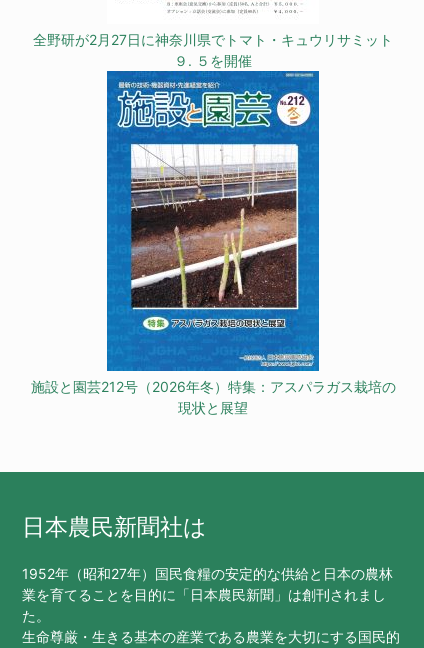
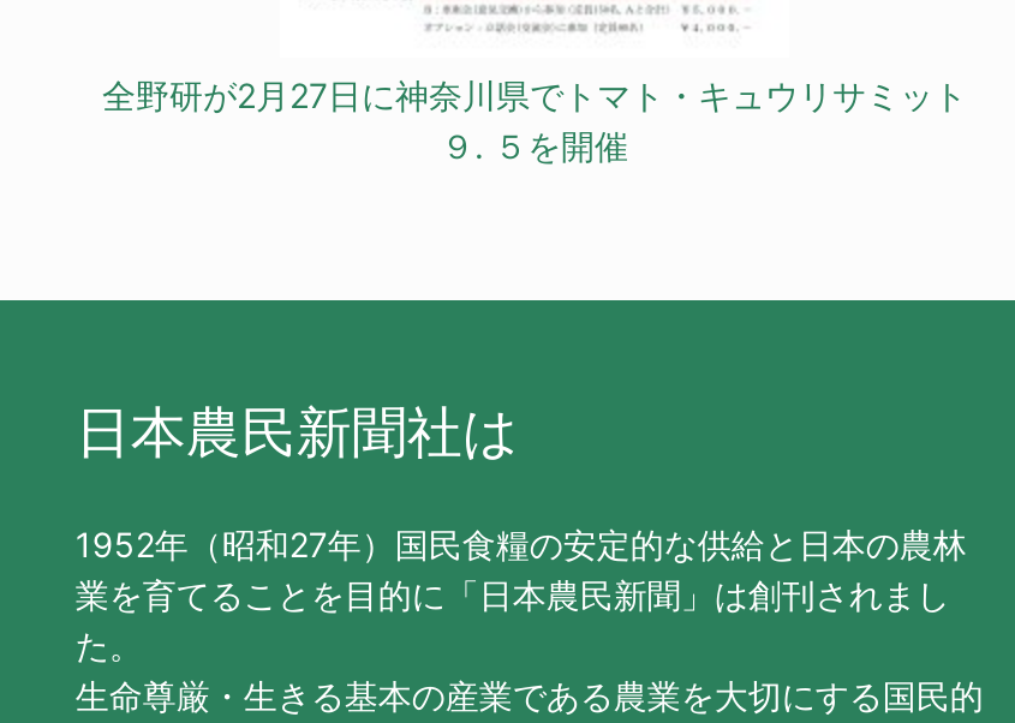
[30,70,395,415] [image] | 施設と園芸212号（2026年冬）特集：アスパラガス栽培の | 現状と展望 -> none

